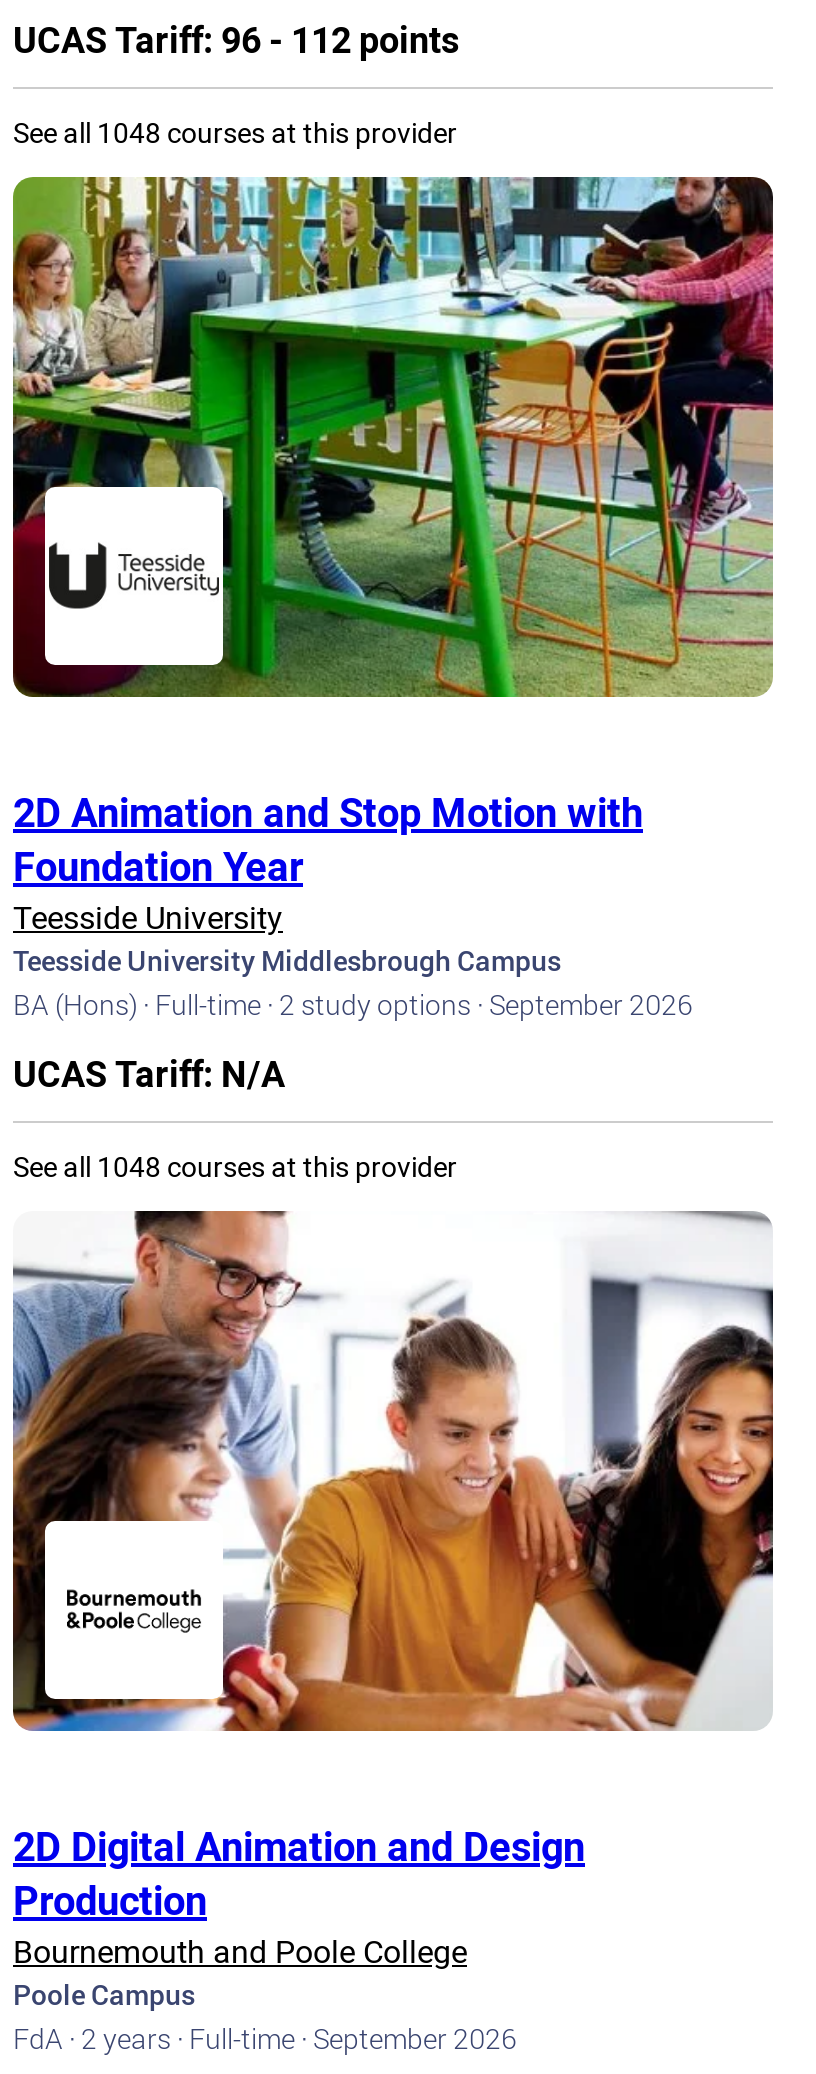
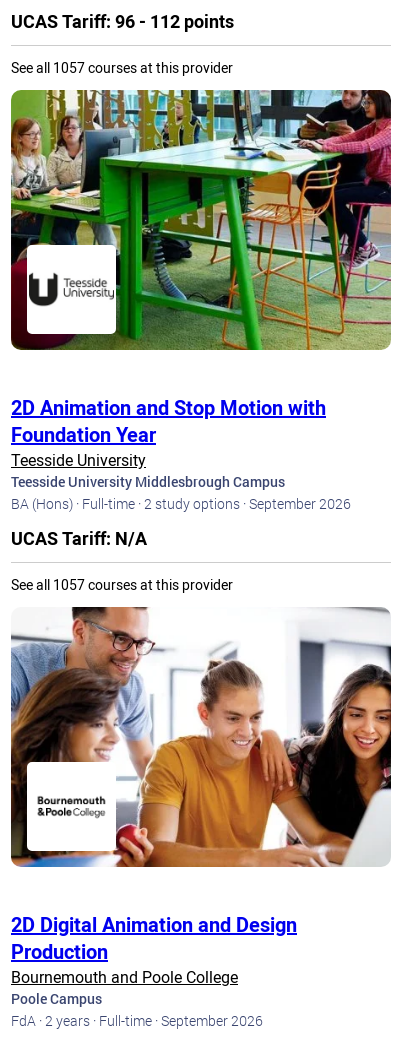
[13,113,457,151] See all 1048 courses at this provider -> [11,58,233,77] See all 1057 courses at this provider
[13,1147,457,1185] See all 1048 courses at this provider -> [11,575,233,594] See all 1057 courses at this provider

